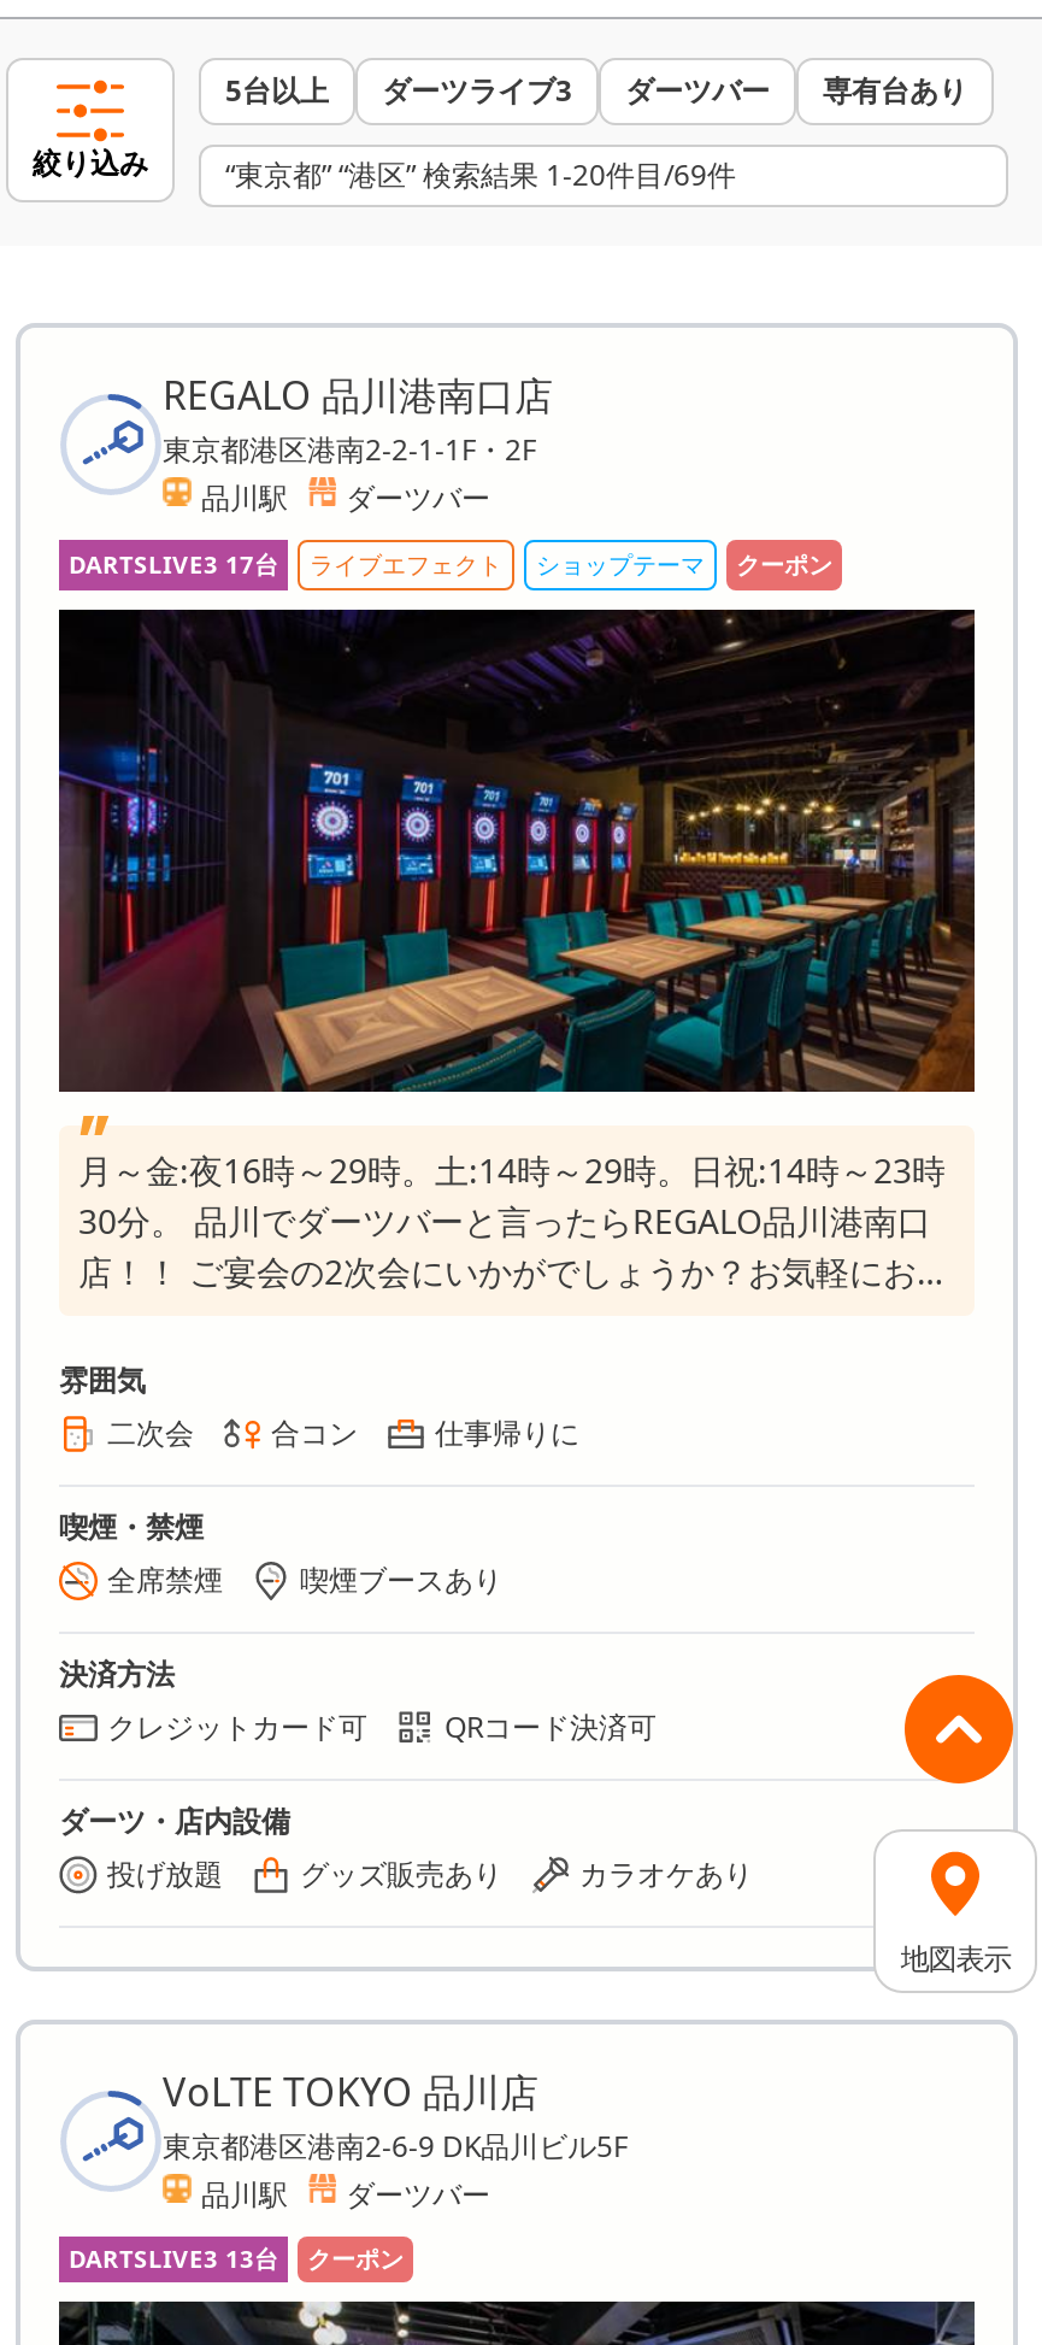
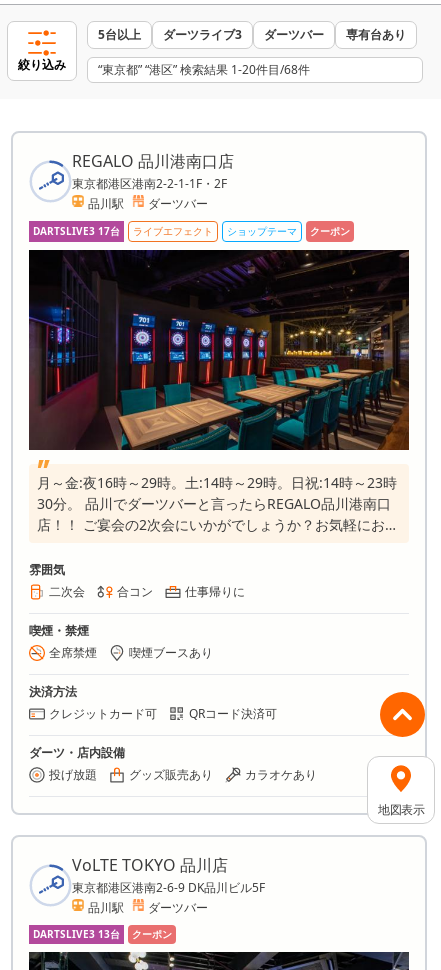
[225,154,736,195] “東京都” “港区” 検索結果 1-20件目/69件 -> [98,61,310,78] “東京都” “港区” 検索結果 1-20件目/68件

